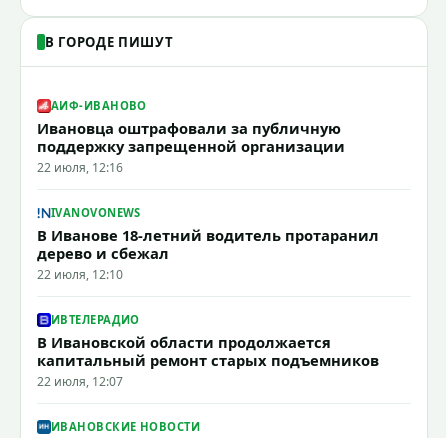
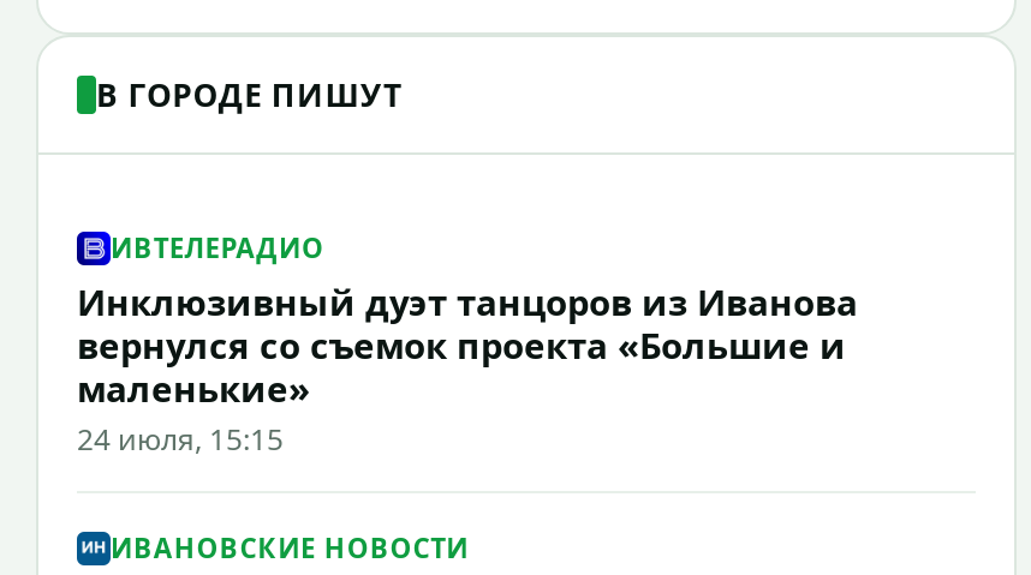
[37,98,379,283] АИФ-ИВАНОВО | Ивановца оштрафовали за публичную | поддержку запрещенной организации | 22 июля, 12:16 | IVANOVONEWS | В Иванове 18-летний водитель протаранил | дерево и сбежал | 22 июля, 12:10 -> none
moved [51,312,140,327] -> [111,230,324,266]: ИВТЕЛЕРАДИО
[37,332,379,390] В Ивановской области продолжается | капитальный ремонт старых подъемников | 22 июля, 12:07 -> [77,277,858,459] Инклюзивный дуэт танцоров из Иванова | вернулся со съемок проекта «Большие и | маленькие» | 24 июля, 15:15

